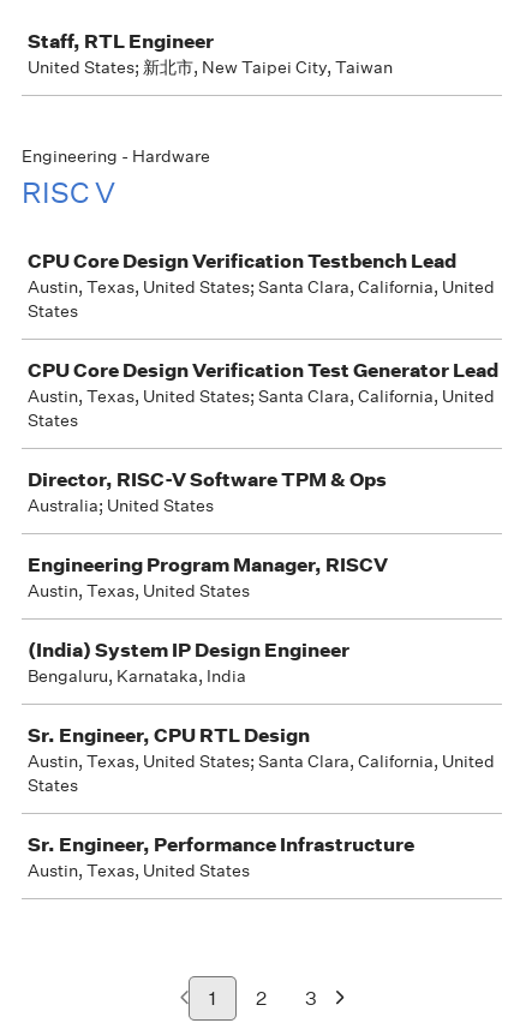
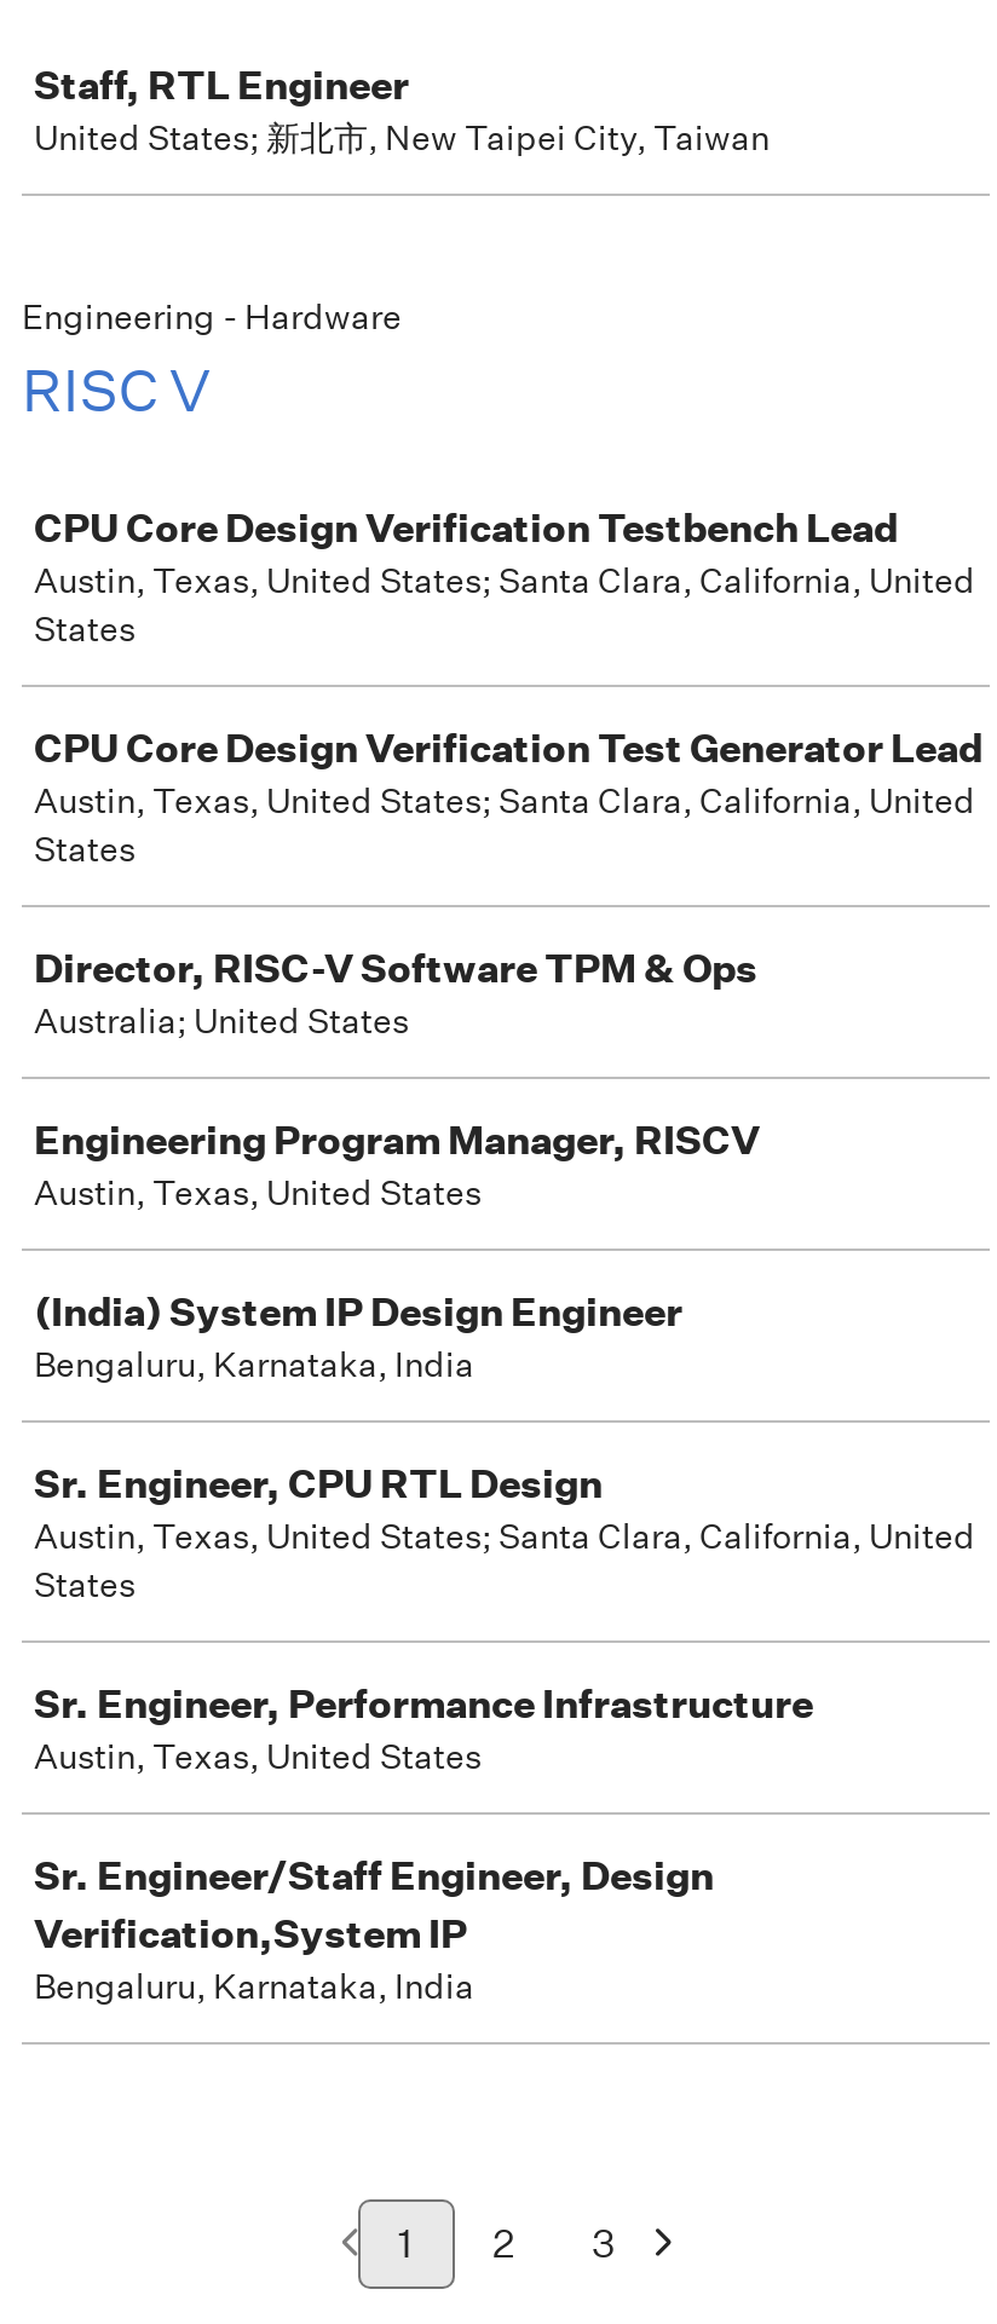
none -> [34,1851,714,2008] Sr. Engineer/Staff Engineer, Design | Verification,System IP | Bengaluru, Karnataka, India

